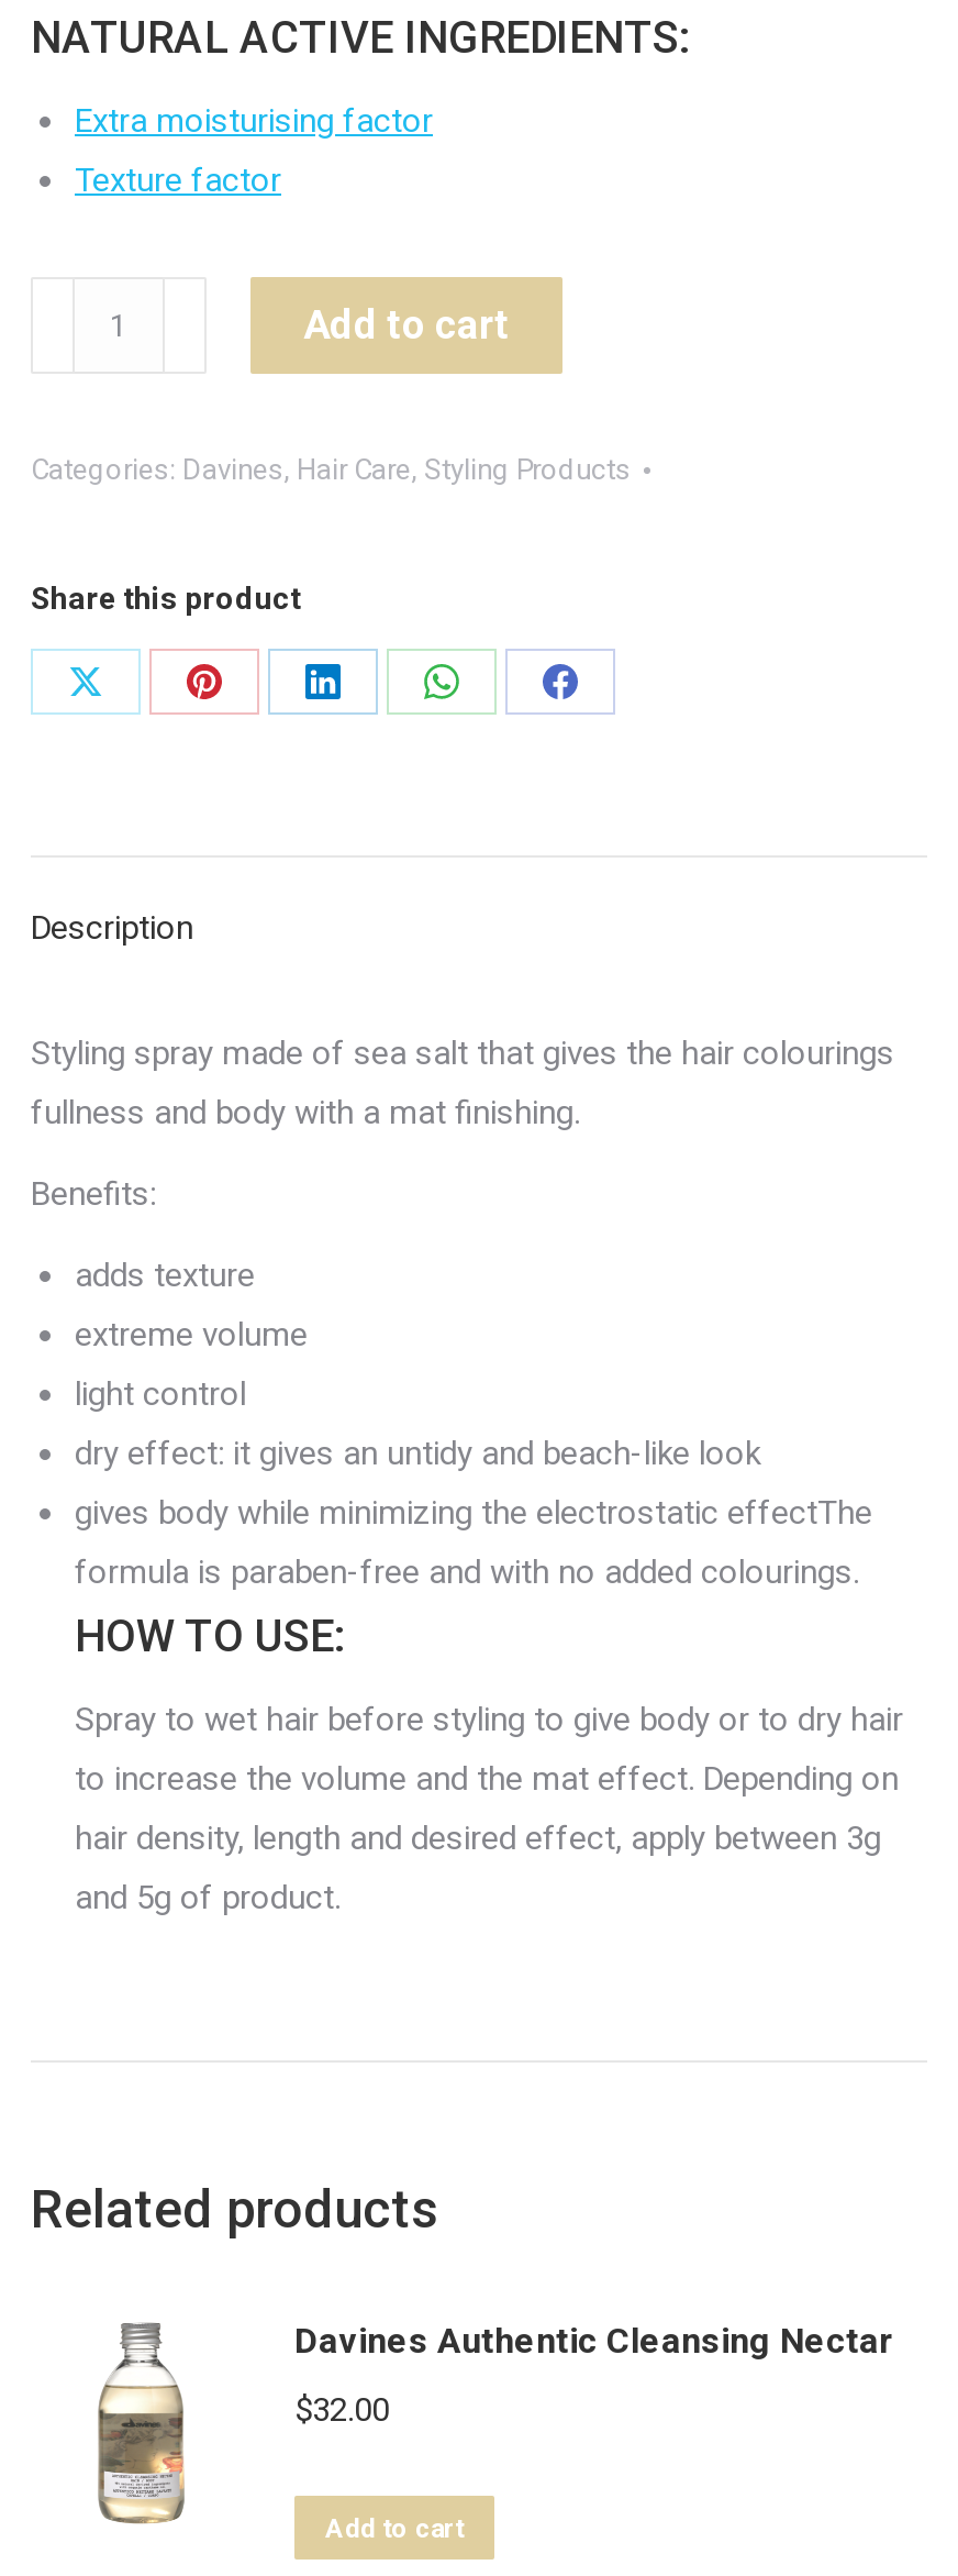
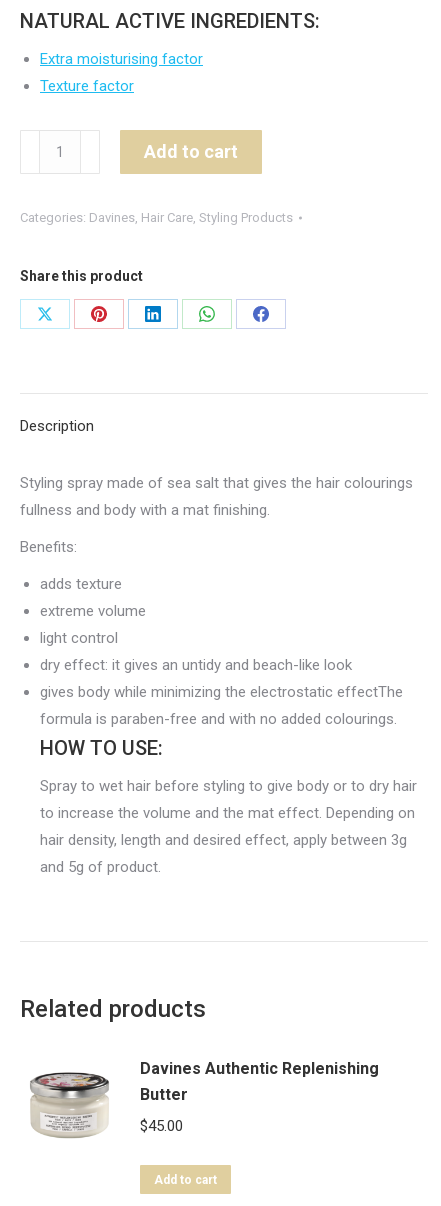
[55,2320,894,2527] [image] | Davines Authentic Cleansing Nectar -> [29,1059,379,1152] [image] | Davines Authentic Replenishing | Butter
[294,2390,389,2430] $32.00 -> [140,1117,183,1135] $45.00

